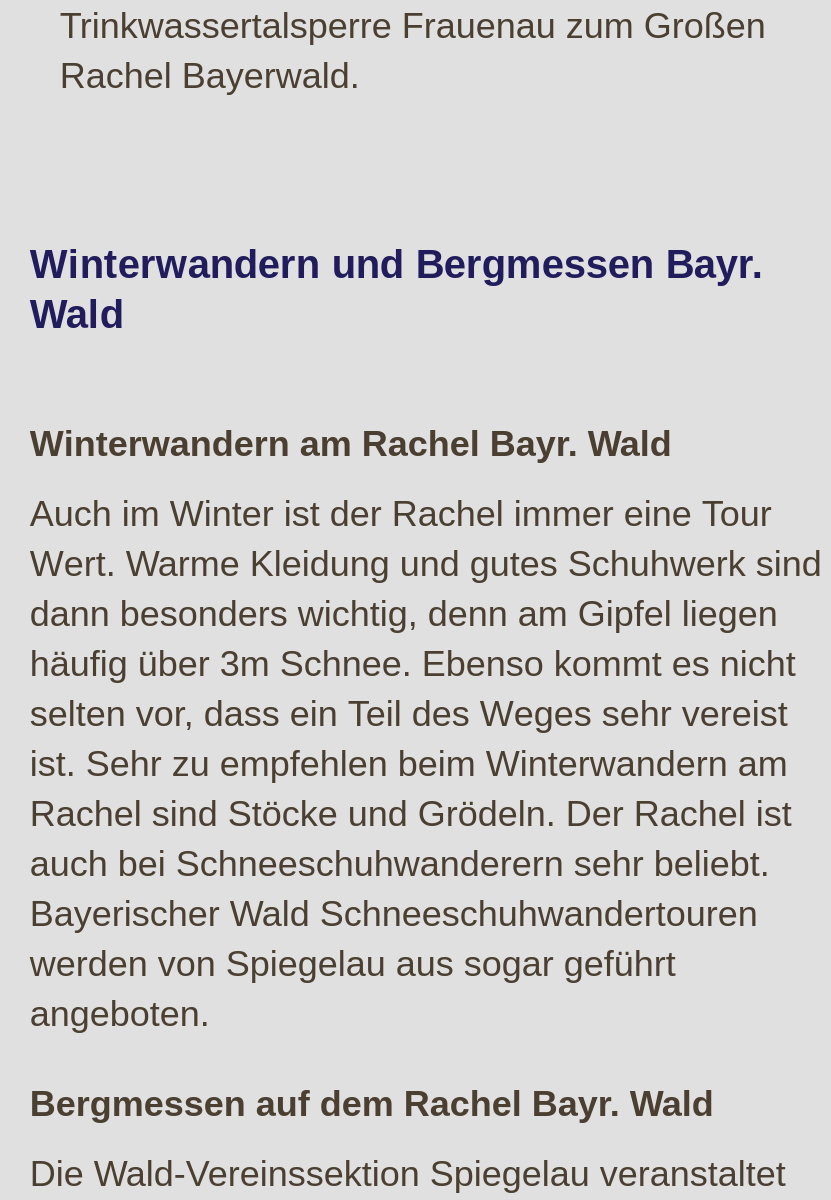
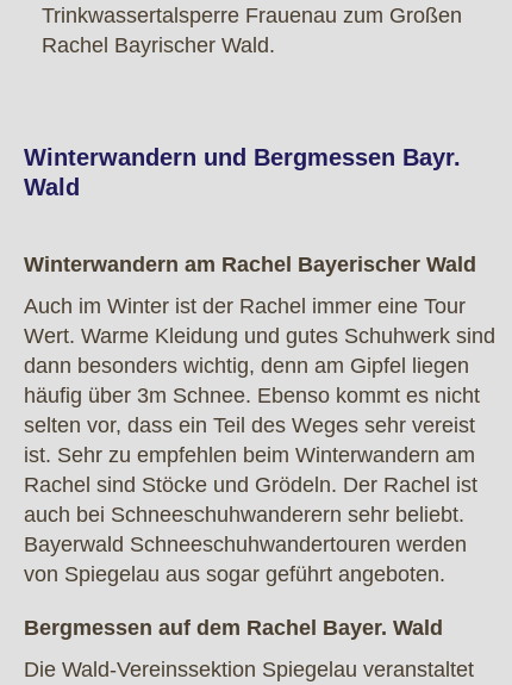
[60,56,360,96] Rachel Bayerwald. -> [42,34,276,57] Rachel Bayrischer Wald.
[30,424,672,464] Winterwandern am Rachel Bayr. Wald -> [24,253,477,277] Winterwandern am Rachel Bayerischer Wald
[30,894,758,1034] Bayerischer Wald Schneeschuhwandertouren | werden von Spiegelau aus sogar geführt | angeboten. -> [24,533,467,586] Bayerwald Schneeschuhwandertouren werden | von Spiegelau aus sogar geführt angeboten.
[30,1084,714,1124] Bergmessen auf dem Rachel Bayr. Wald -> [24,616,443,640] Bergmessen auf dem Rachel Bayer. Wald

